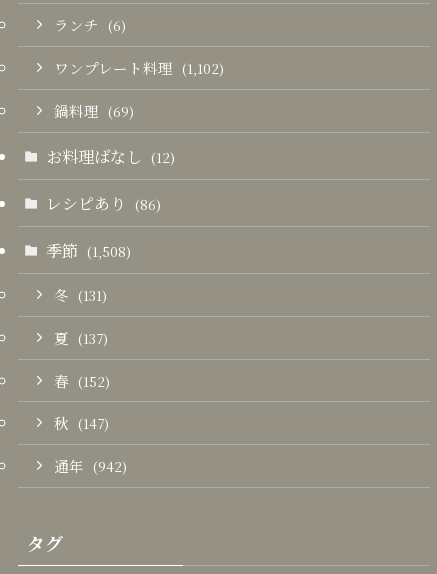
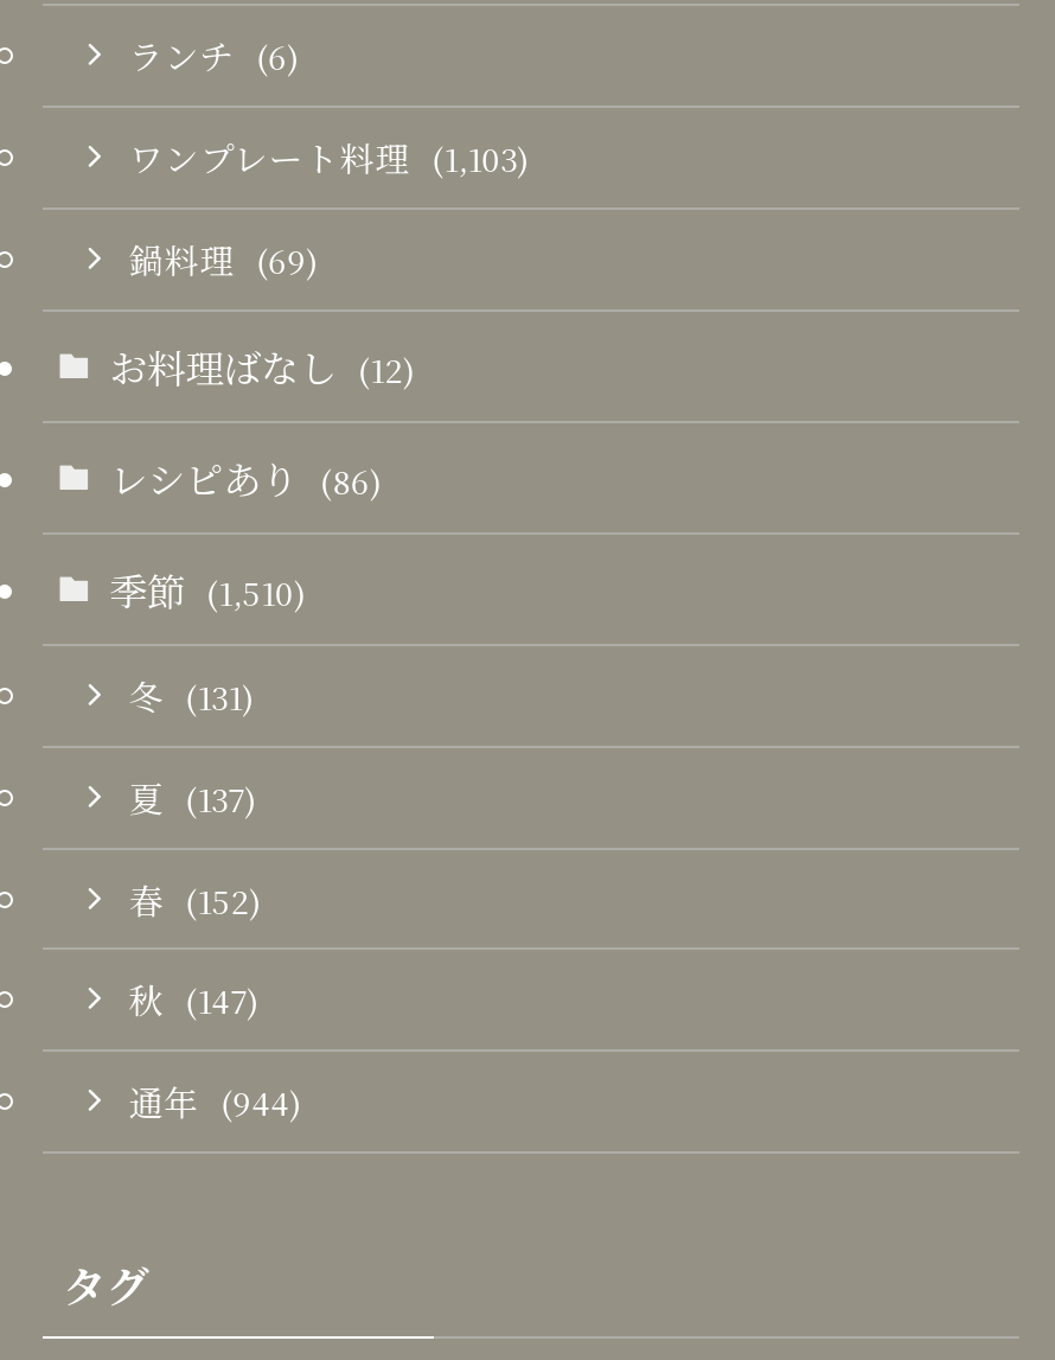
[54,57,224,78] ワンプレート料理 (1,102) -> [128,132,529,181] ワンプレート料理 (1,103)
[46,238,131,262] 季節 (1,508) -> [109,561,306,618] 季節 (1,510)
[54,455,127,476] 通年 (942) -> [128,1075,302,1125] 通年 (944)

